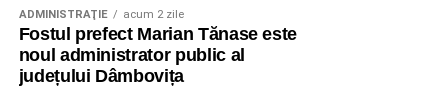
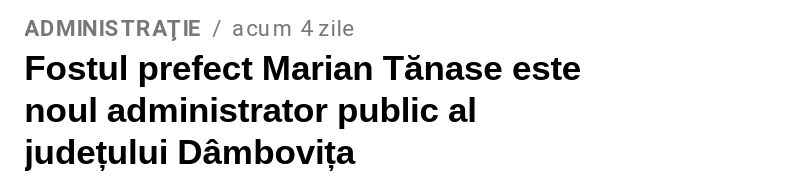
[19,8,184,21] ADMINISTRAŢIE acum 2 zile -> [24,16,354,42] ADMINISTRAŢIE acum 4 zile

